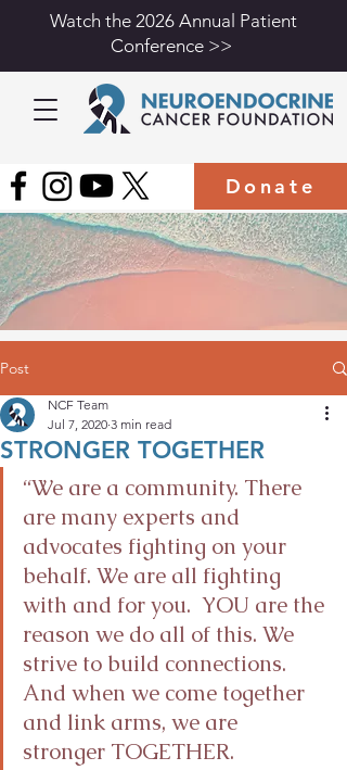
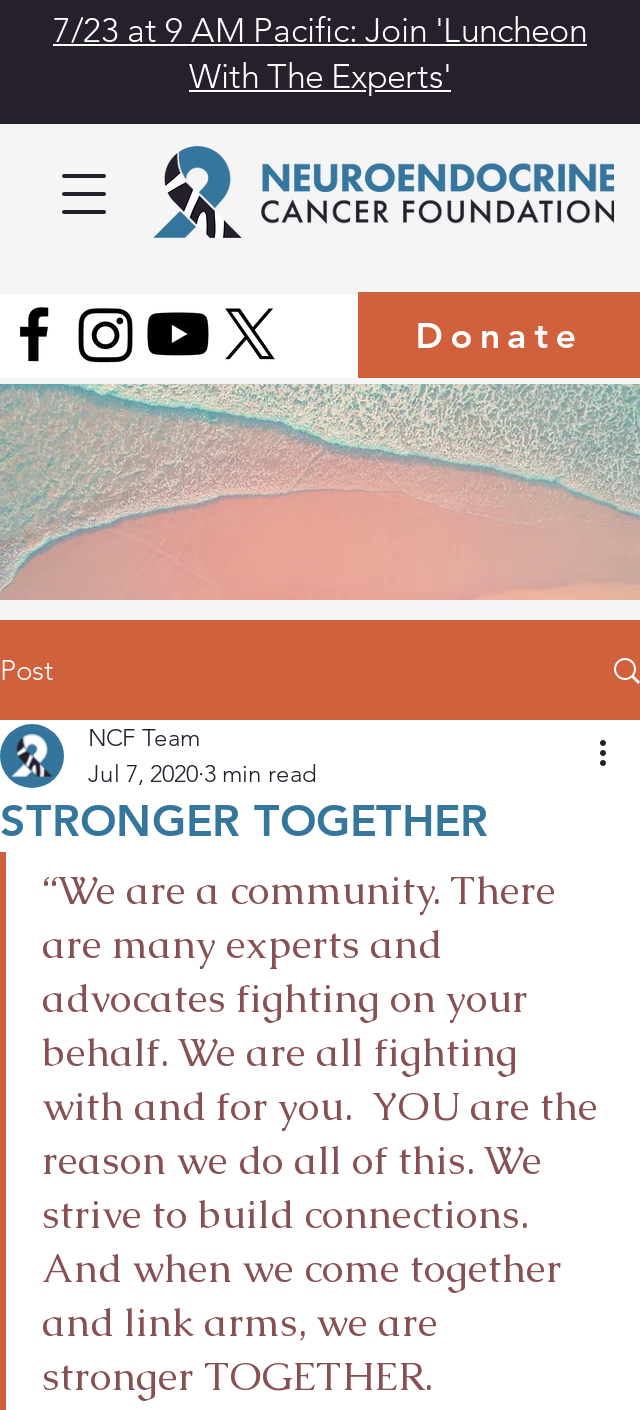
[50,10,297,56] Watch the 2026 Annual Patient | Conference >> -> [53,10,587,96] 7/23 at 9 AM Pacific: Join 'Luncheon | With The Experts'

